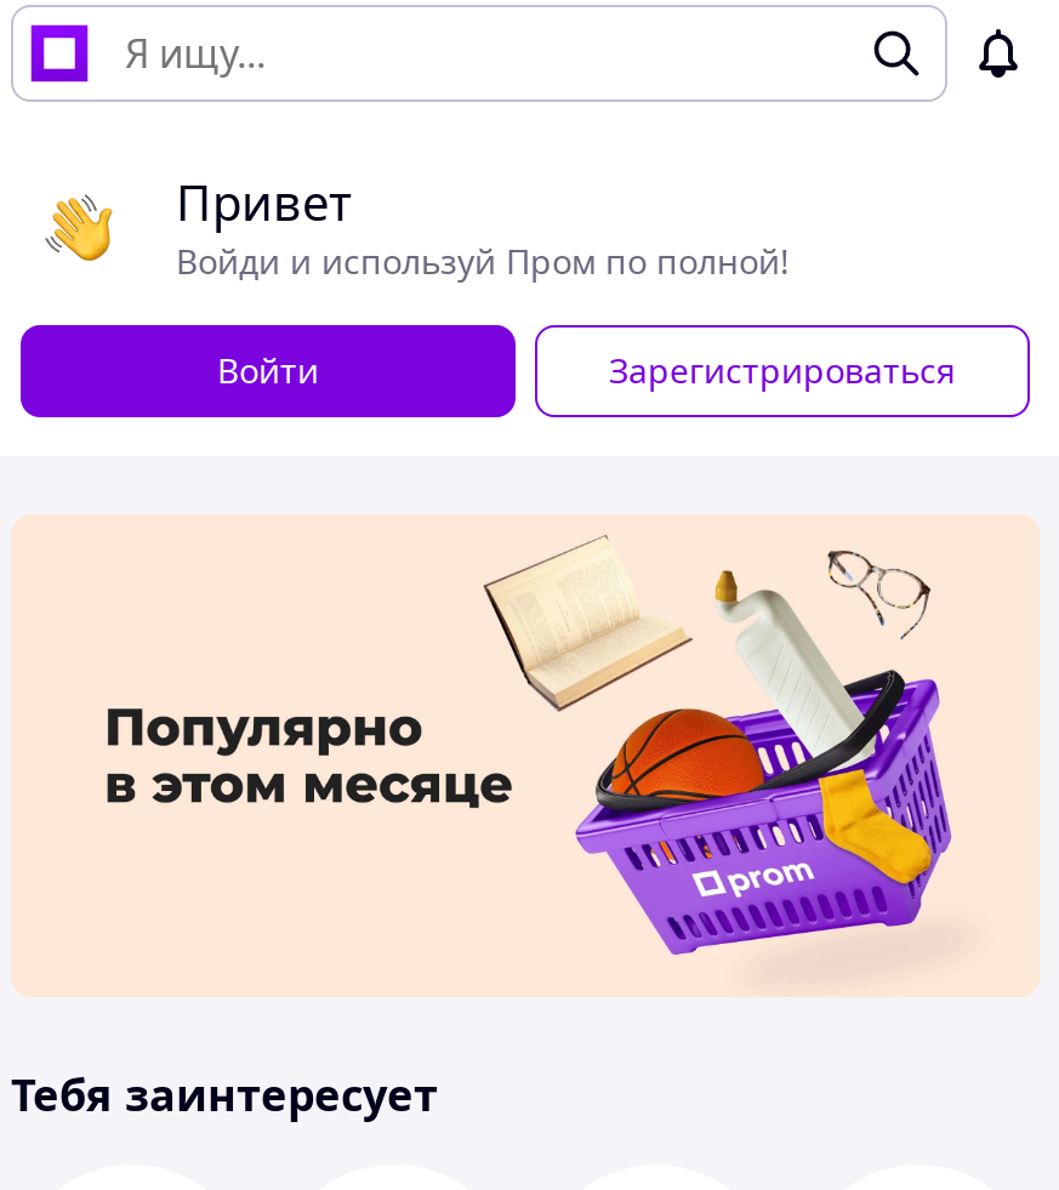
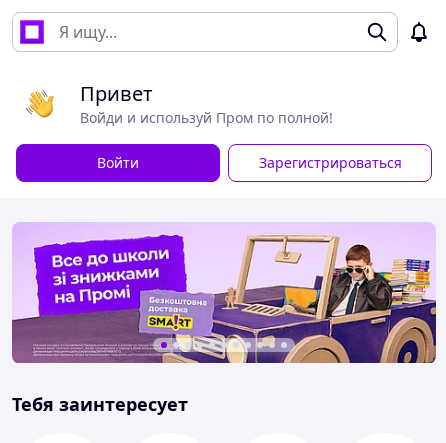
[13,517,1037,995] [image] -> [11,222,437,364] [image]

